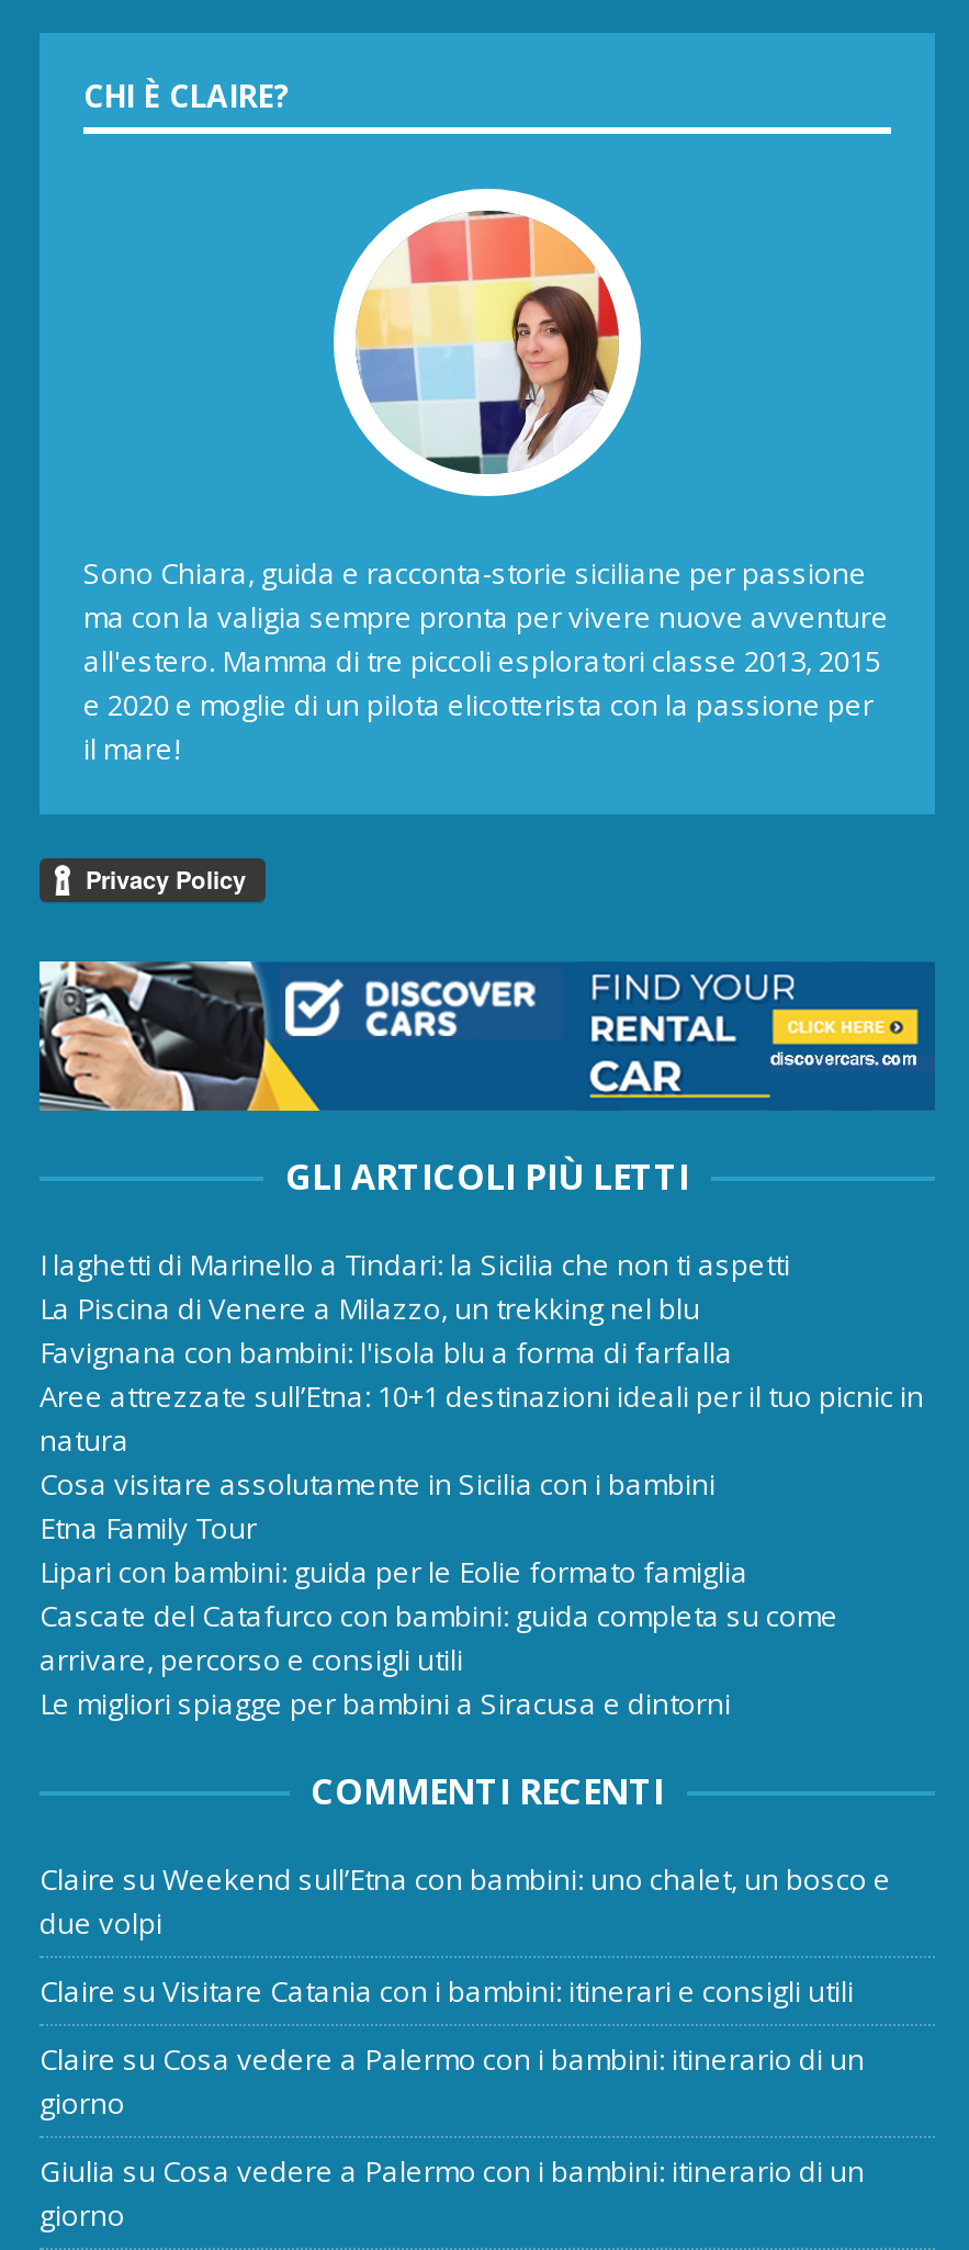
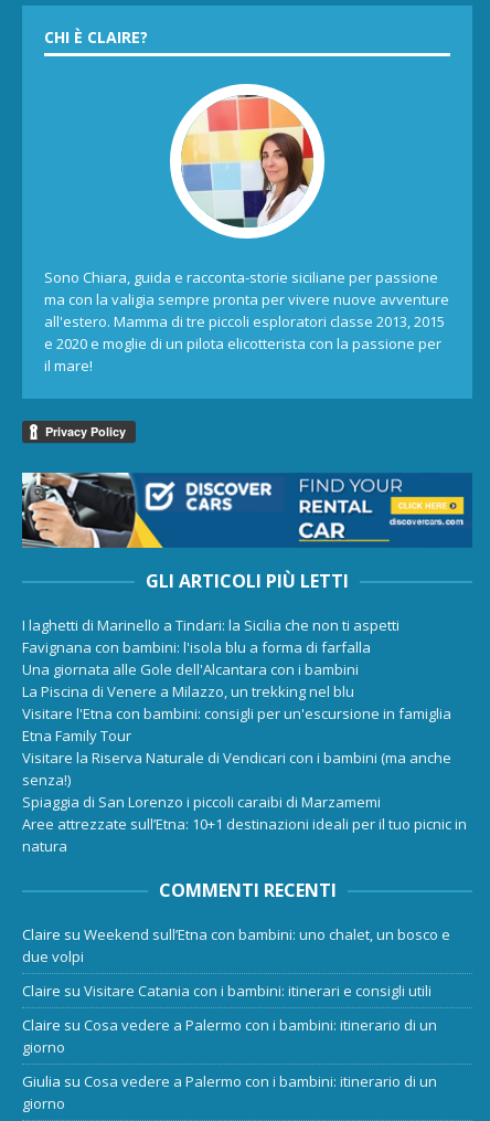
moved [40,1288,700,1328] -> [22,681,354,701]: La Piscina di Venere a Milazzo, un trekking nel blu
moved [40,1332,733,1372] -> [22,637,371,657]: Favignana con bambini: l'isola blu a forma di farfalla
none -> [22,659,451,812] Una giornata alle Gole dell'Alcantara con i bambini | Visitare l'Etna con bambini: consigli per un'escursione in famiglia | Visitare la Riserva Naturale di Vendicari con i bambini (ma anche | senza!) | Spiaggia di San Lorenzo i piccoli caraibi di Marzamemi
moved [40,1376,924,1460] -> [22,814,467,856]: Aree attrezzate sull’Etna: 10+1 destinazioni ideali per il tuo picnic in | natura
[40,1464,838,1723] Cosa visitare assolutamente in Sicilia con i bambini | Lipari con bambini: guida per le Eolie formato famiglia | Cascate del Catafurco con bambini: guida completa su come | arrivare, percorso e consigli utili | Le migliori spiagge per bambini a Siracusa e dintorni -> none
moved [40,1508,257,1547] -> [22,726,131,745]: Etna Family Tour

